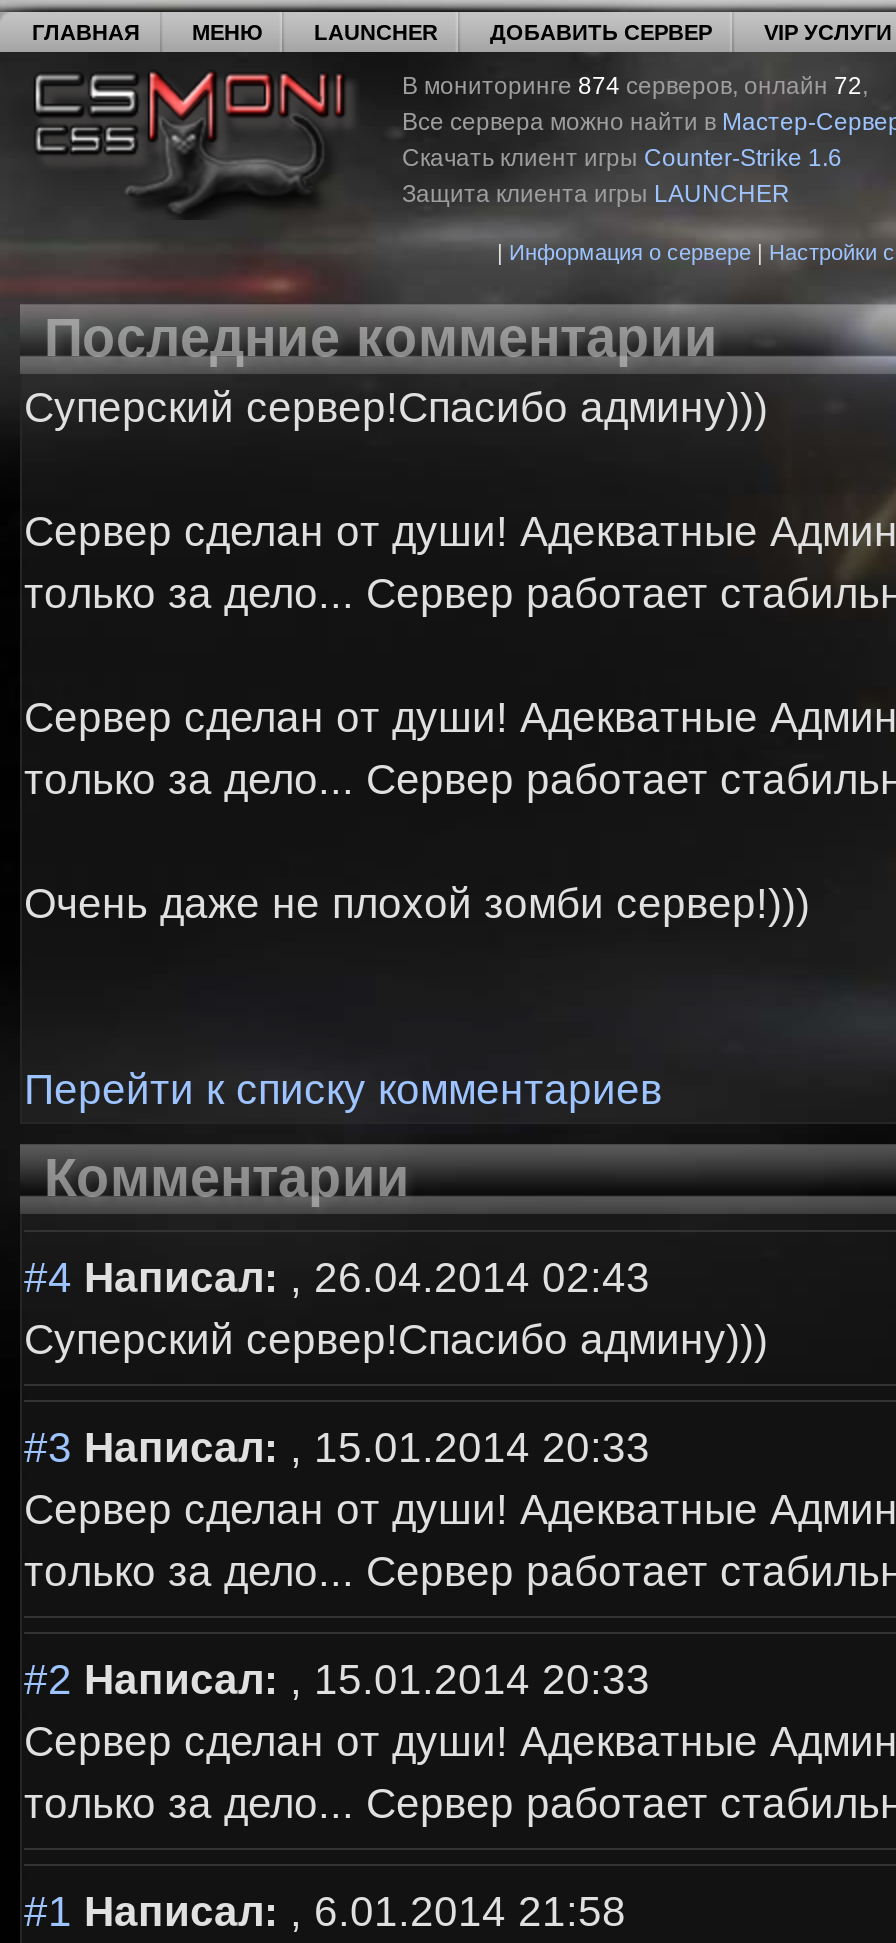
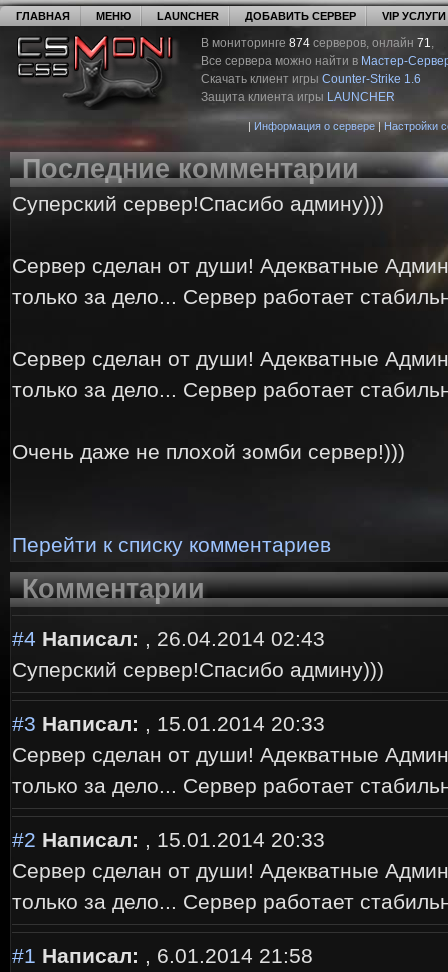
[402,72,868,100] В мониторинге 874 серверов, онлайн 72, -> [201,36,434,50] В мониторинге 874 серверов, онлайн 71,

